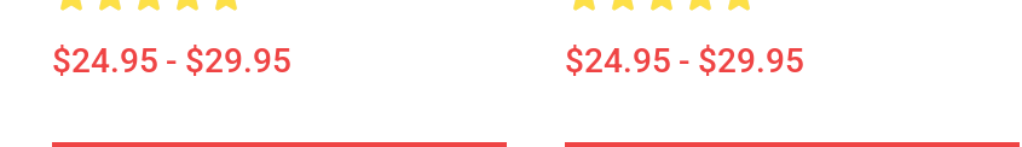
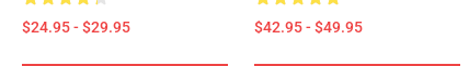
[565,41,804,80] $24.95 - $29.95 -> [254,18,363,36] $42.95 - $49.95

